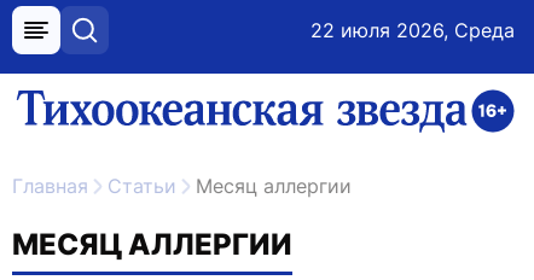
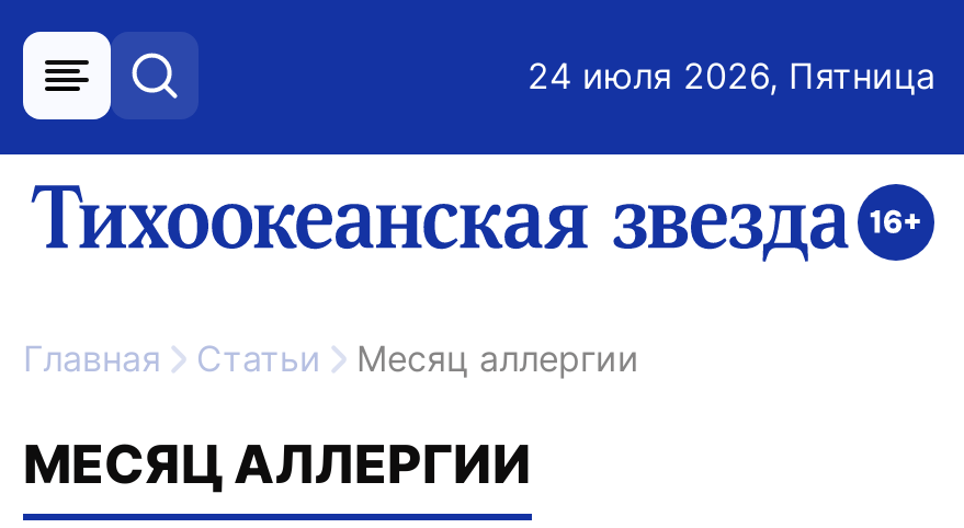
[310,18,515,42] 22 июля 2026, Среда -> [528,54,935,97] 24 июля 2026, Пятница

